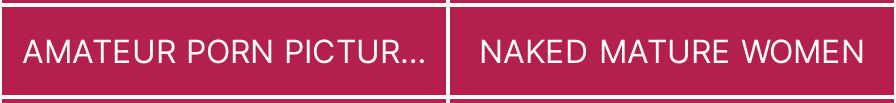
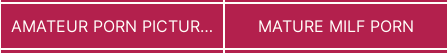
[479,31,865,71] NAKED MATURE WOMEN -> [258,16,414,36] MATURE MILF PORN

